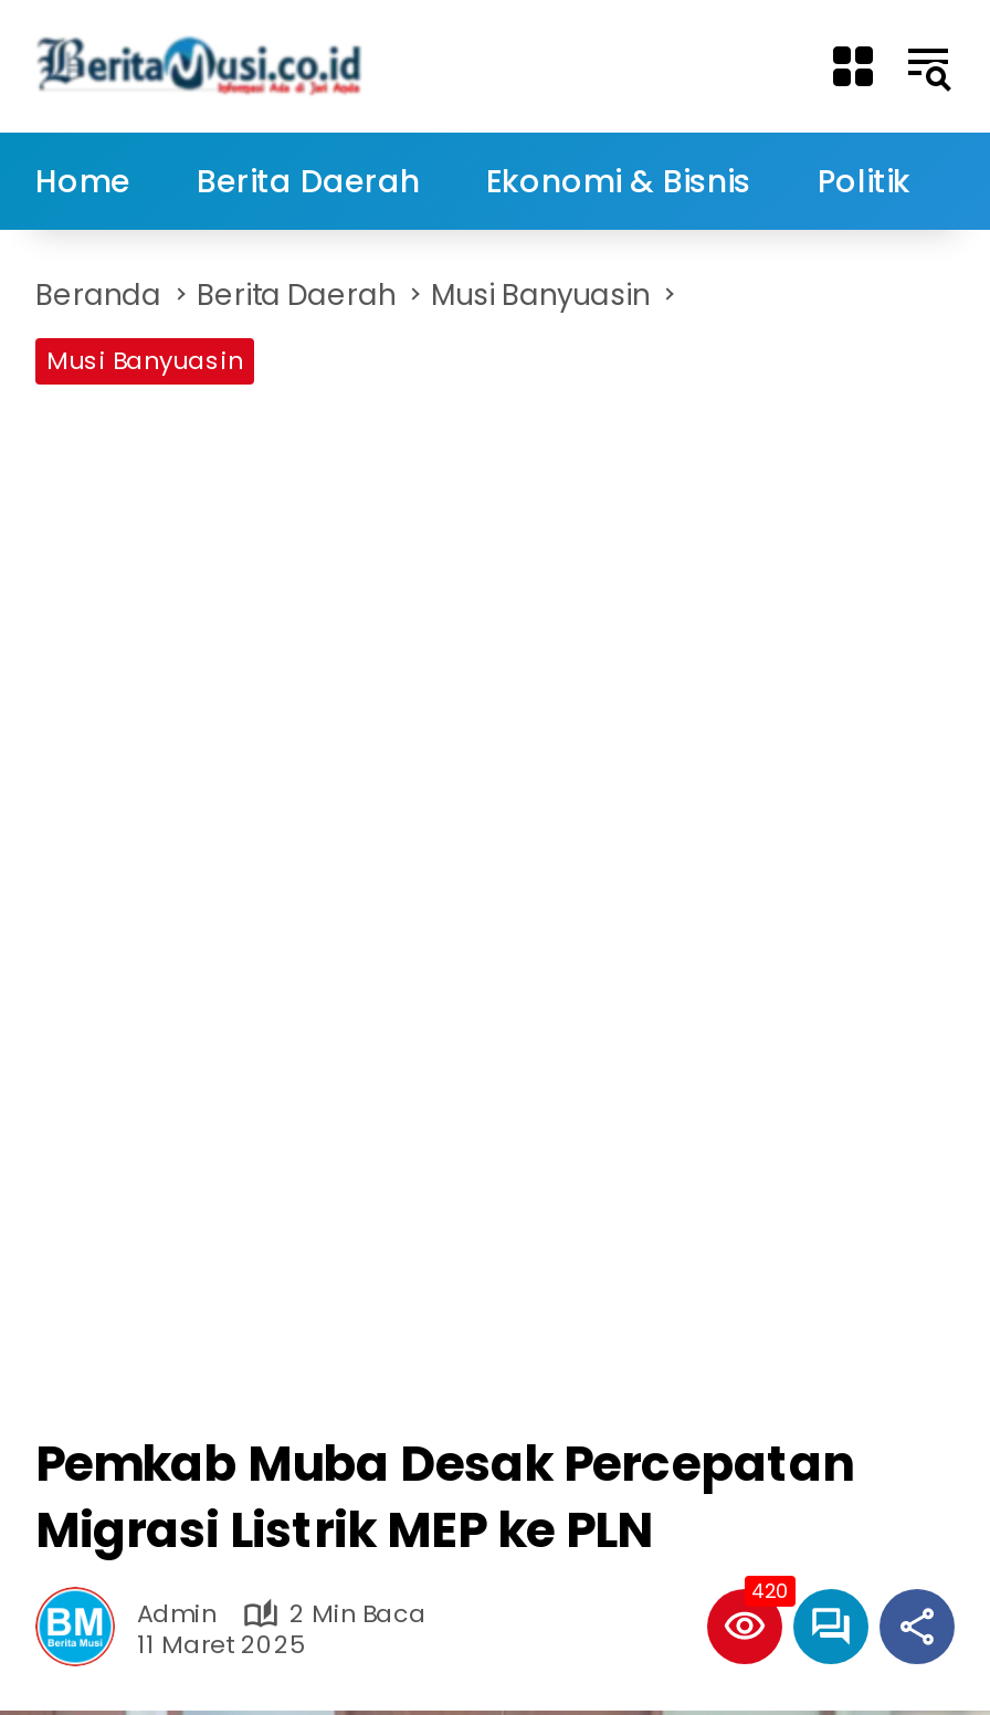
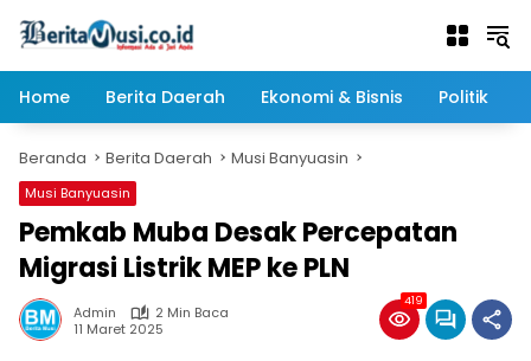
[751,1578,789,1604] 420 -> [404,294,423,308] 419

